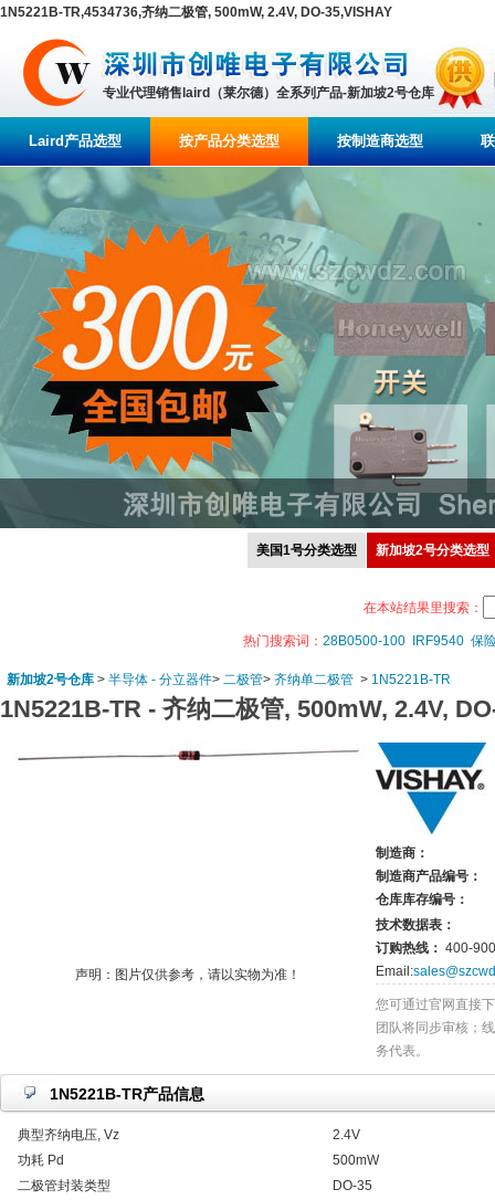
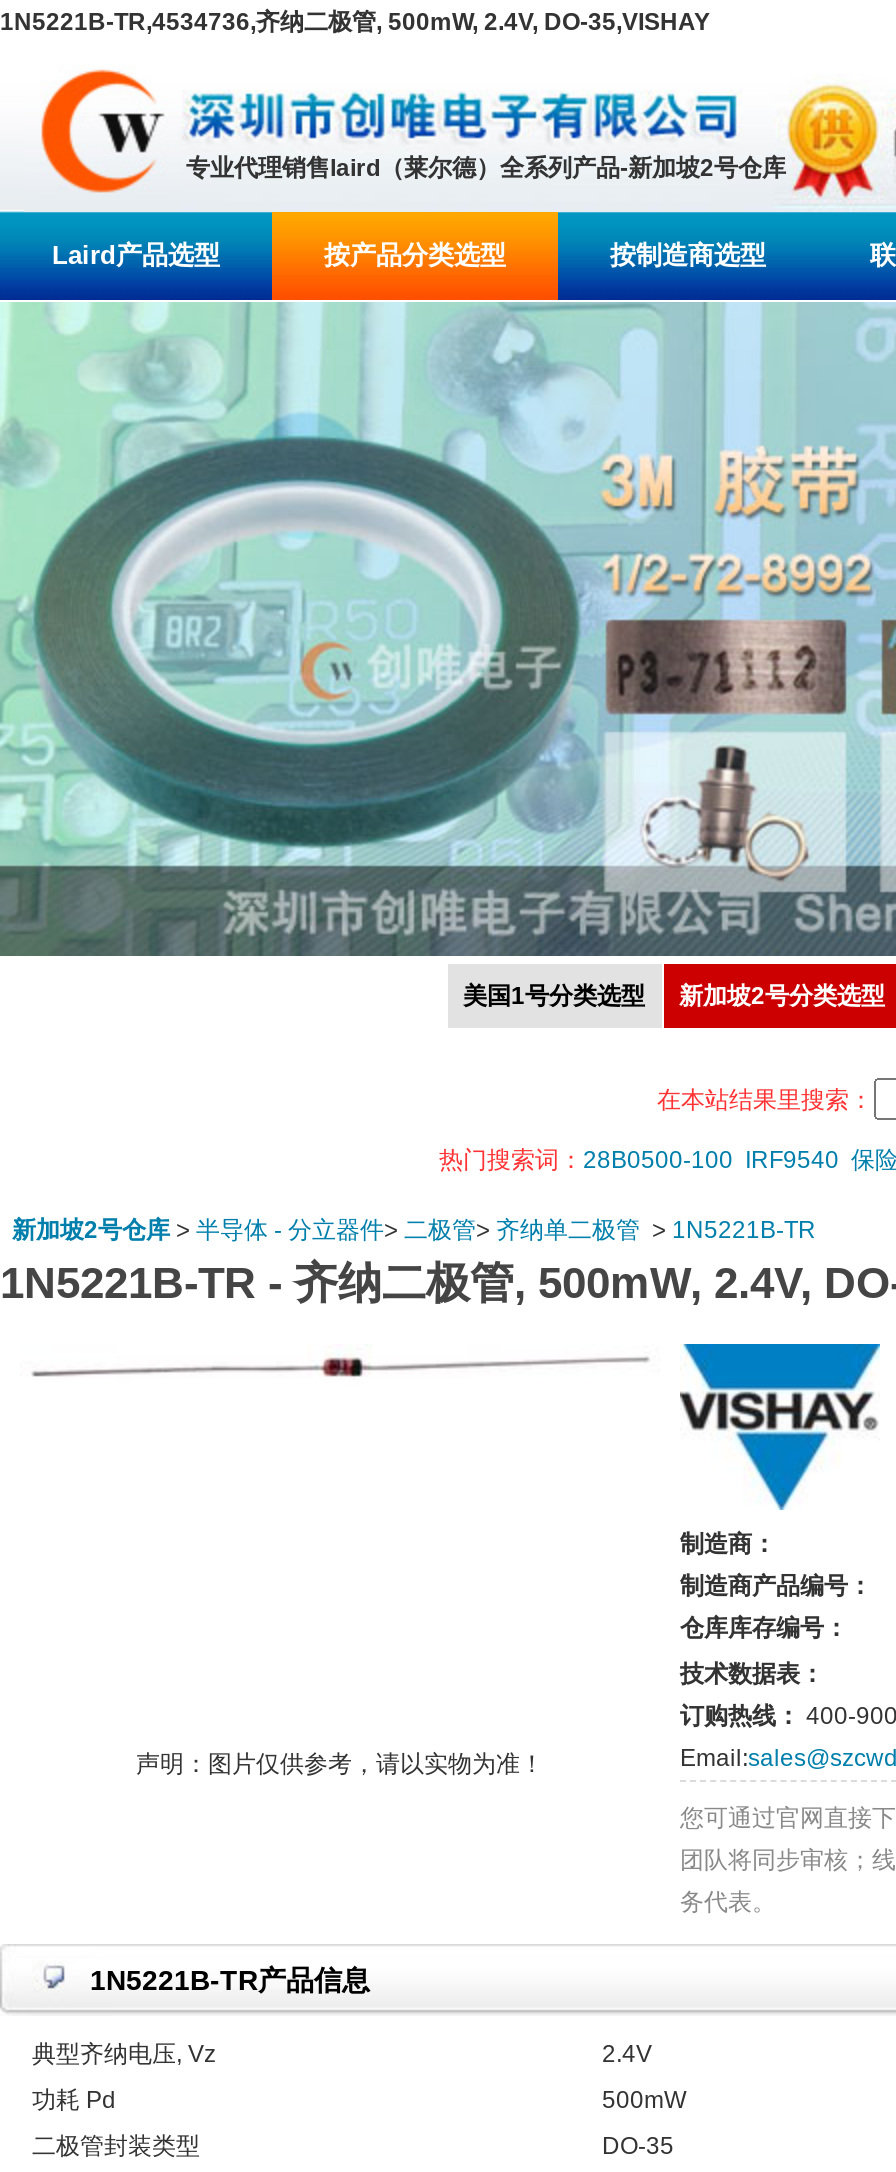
[3,166,492,527] [image] -> [6,300,890,956] [image]

